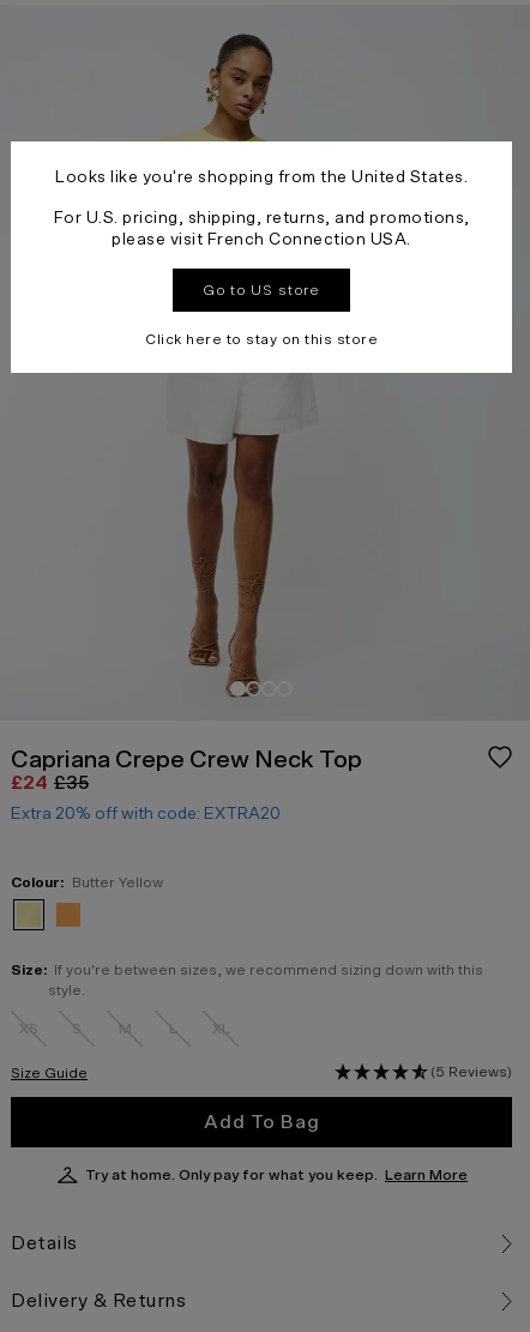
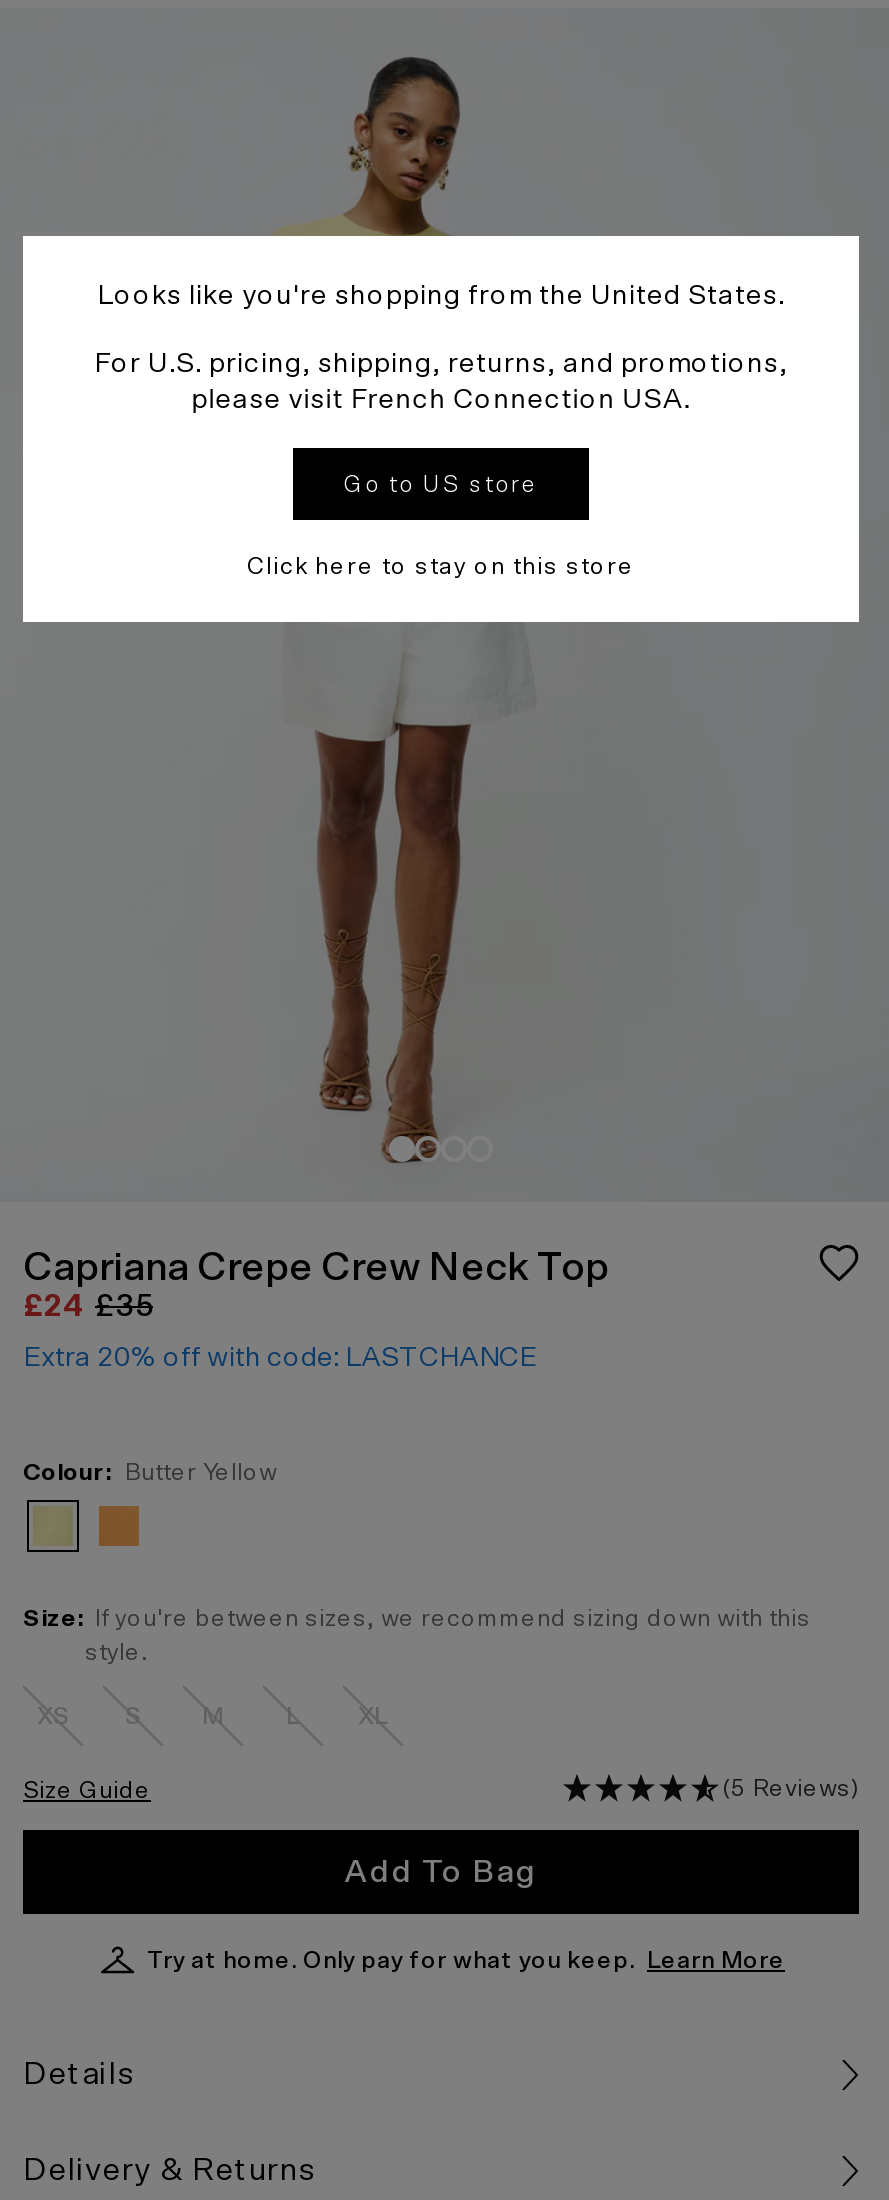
[11,804,281,823] Extra 20% off with code: EXTRA20 -> [23,1341,537,1373] Extra 20% off with code: LASTCHANCE

